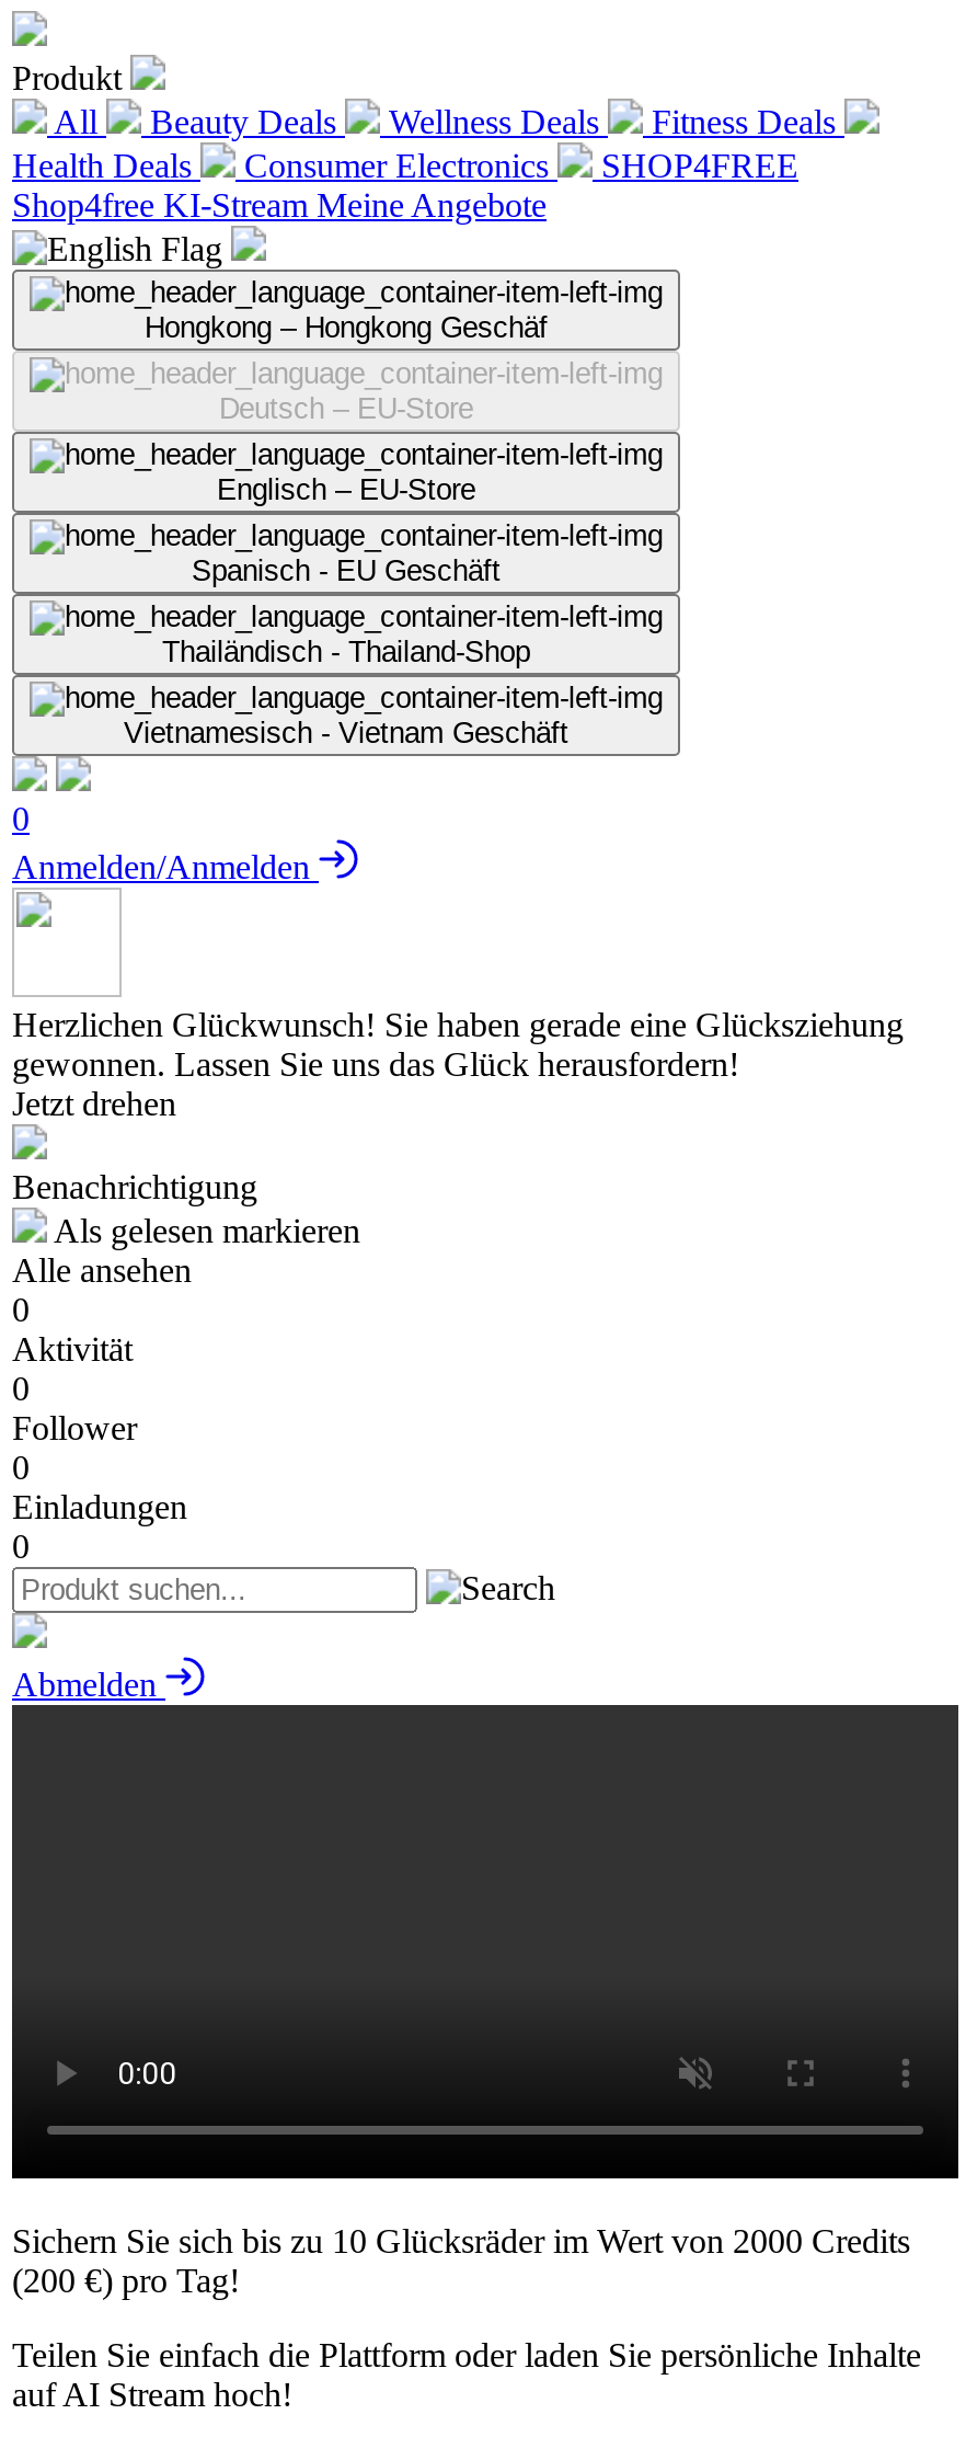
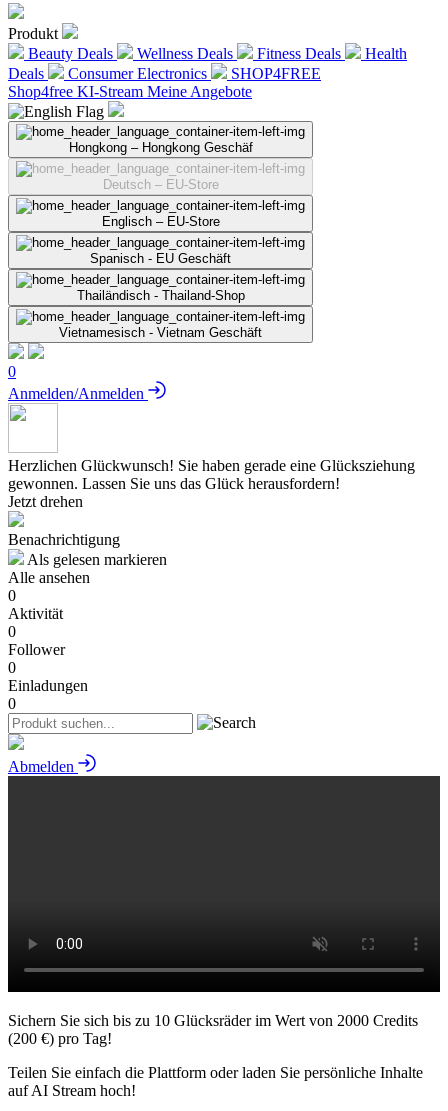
[47,103,106,140] All -> none

